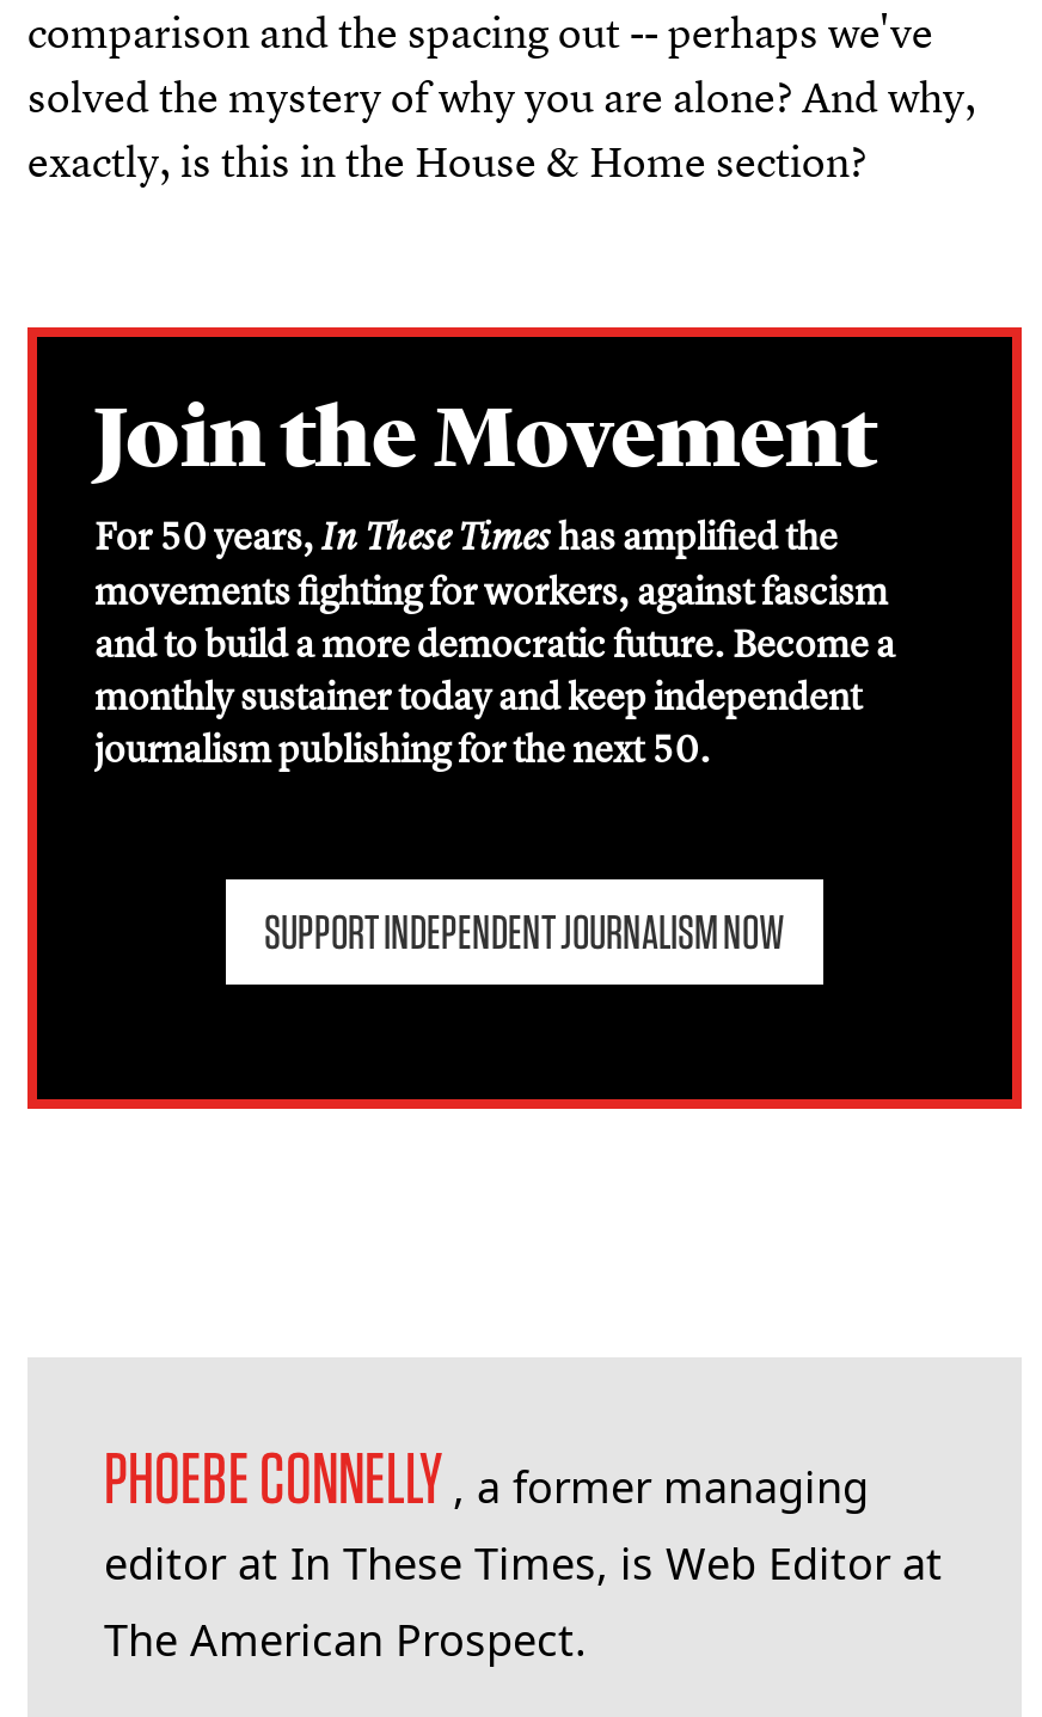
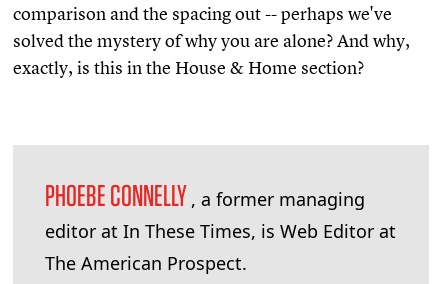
[25,325,1024,1111] [image] | Join the Movement | For 50 years,In These Timeshas amplified the | movements fighting for workers, against fascism | and to build a more democratic future. Become a | monthly sustainer today and keep independent | journalism publishing for the next 50. | SUPPORT INDEPENDENT JOURNALISM NOW -> none

